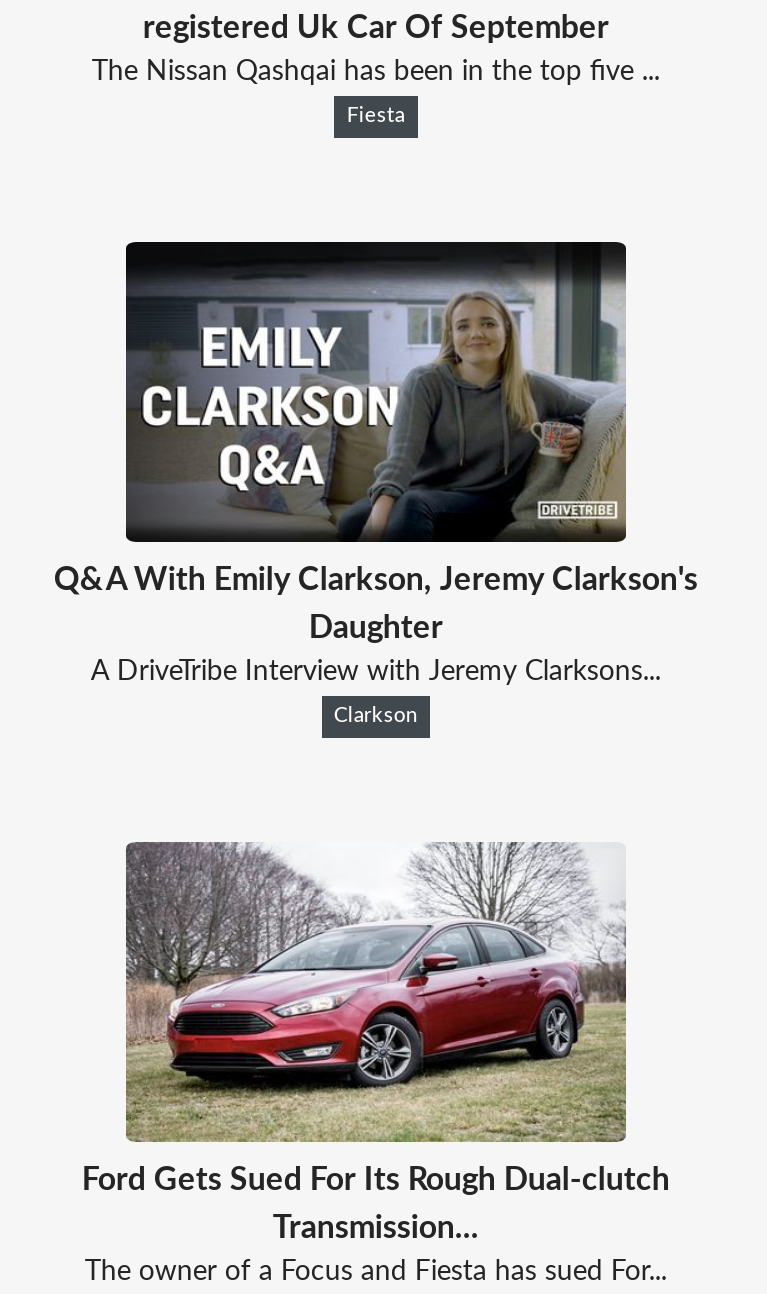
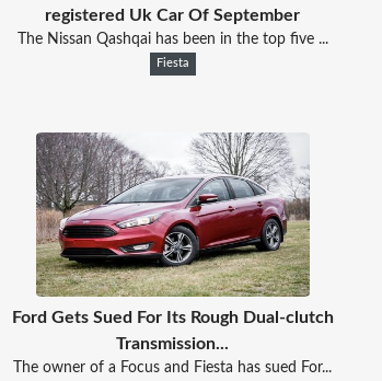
[54,240,698,726] [image] | Q&A With Emily Clarkson, Jeremy Clarkson's | Daughter | A DriveTribe Interview with Jeremy Clarksons... | Clarkson -> none

